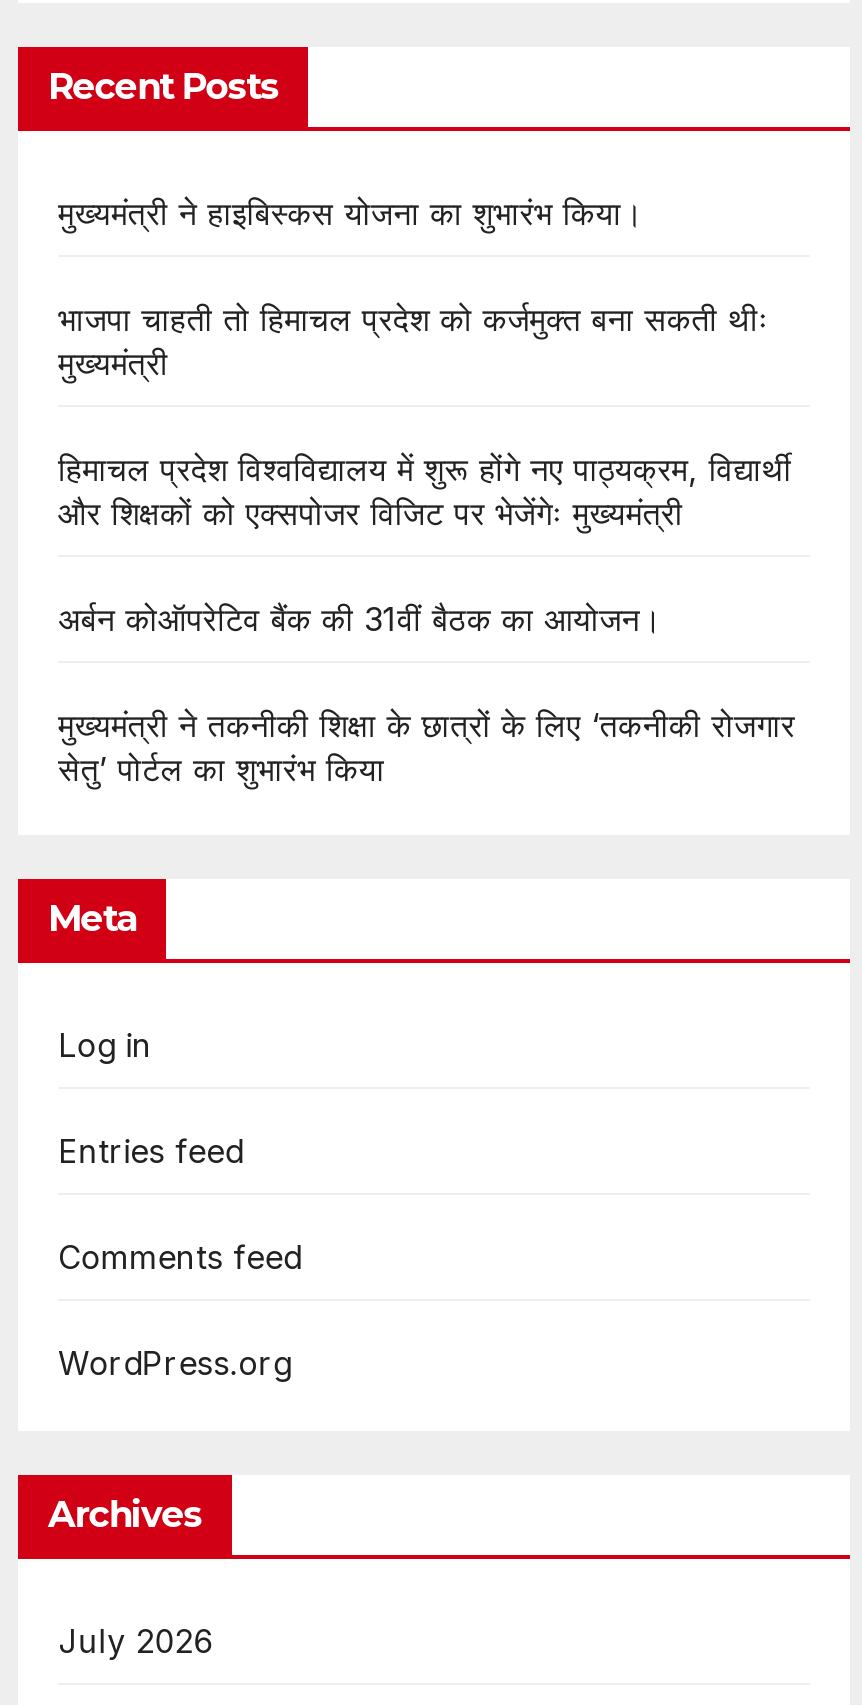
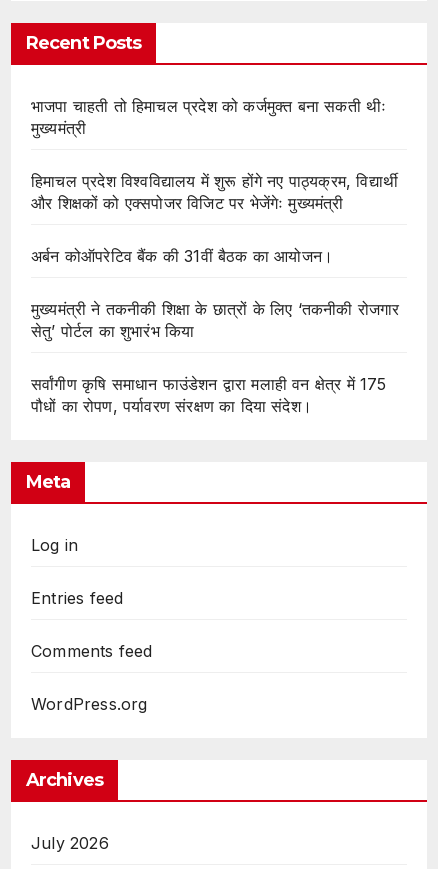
[58,193,644,233] मुख्यमंत्री ने हाइबिस्कस योजना का शुभारंभ किया। -> none
moved [58,299,795,789] -> [31,96,400,341]: भाजपा चाहती तो हिमाचल प्रदेश को कर्जमुक्त बना सकती थीः | मुख्यमंत्री | हिमाचल प्रदेश विश्वविद्यालय में शुरू होंगे नए पाठ्यक्रम, विद्यार्थी | और शिक्षकों को एक्सपोजर विजिट पर भेजेंगेः मुख्यमंत्री | अर्बन कोऑपरेटिव बैंक की 31वीं बैठक का आयोजन। | मुख्यमंत्री ने तकनीकी शिक्षा के छात्रों के लिए ‘तकनीकी रोजगार | सेतु’ पोर्टल का शुभारंभ किया
none -> [31,374,387,416] सर्वांगीण कृषि समाधान फाउंडेशन द्वारा मलाही वन क्षेत्र में 175 | पौधों का रोपण, पर्यावरण संरक्षण का दिया संदेश।

